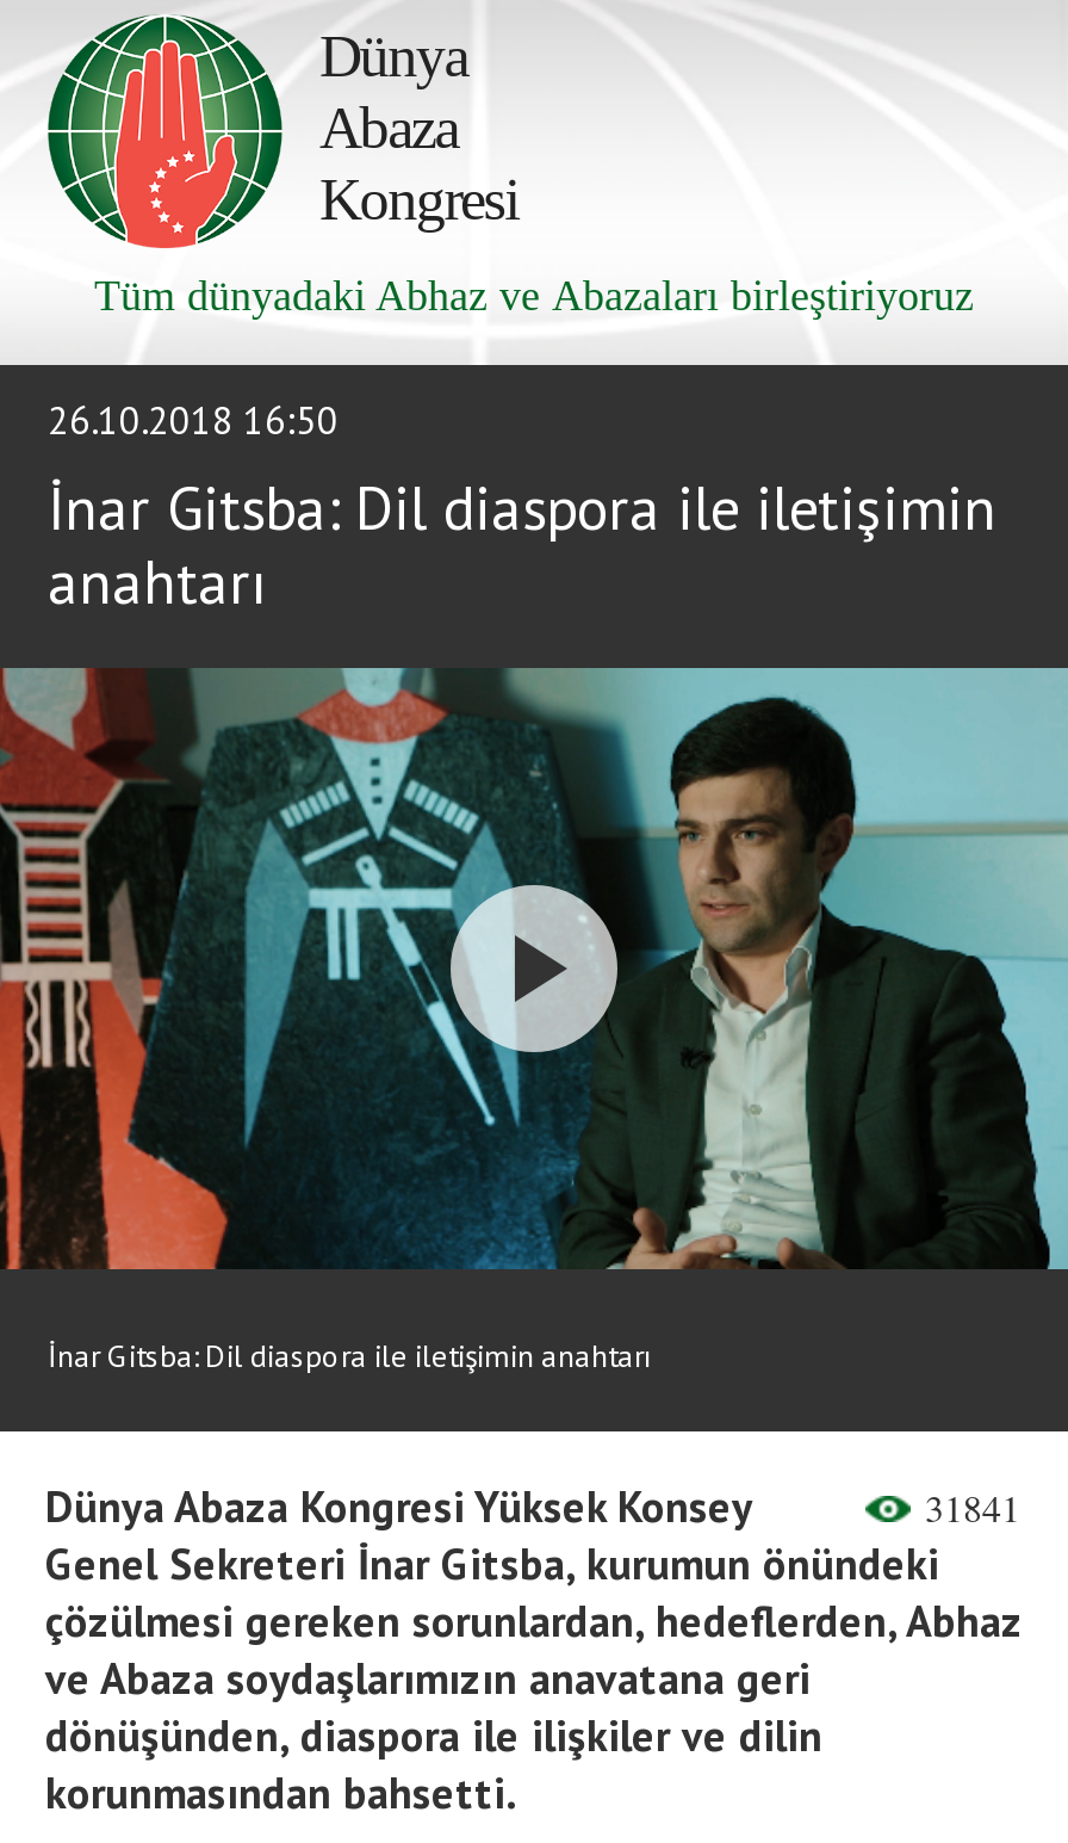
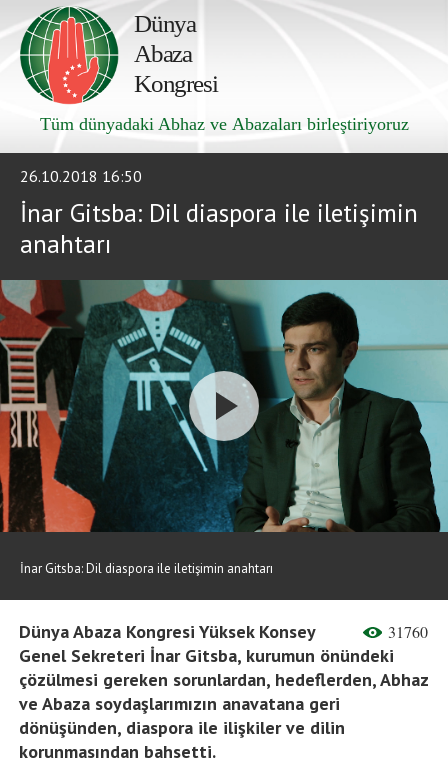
[925,1482,1020,1532] 31841 -> [388,621,428,642] 31760

